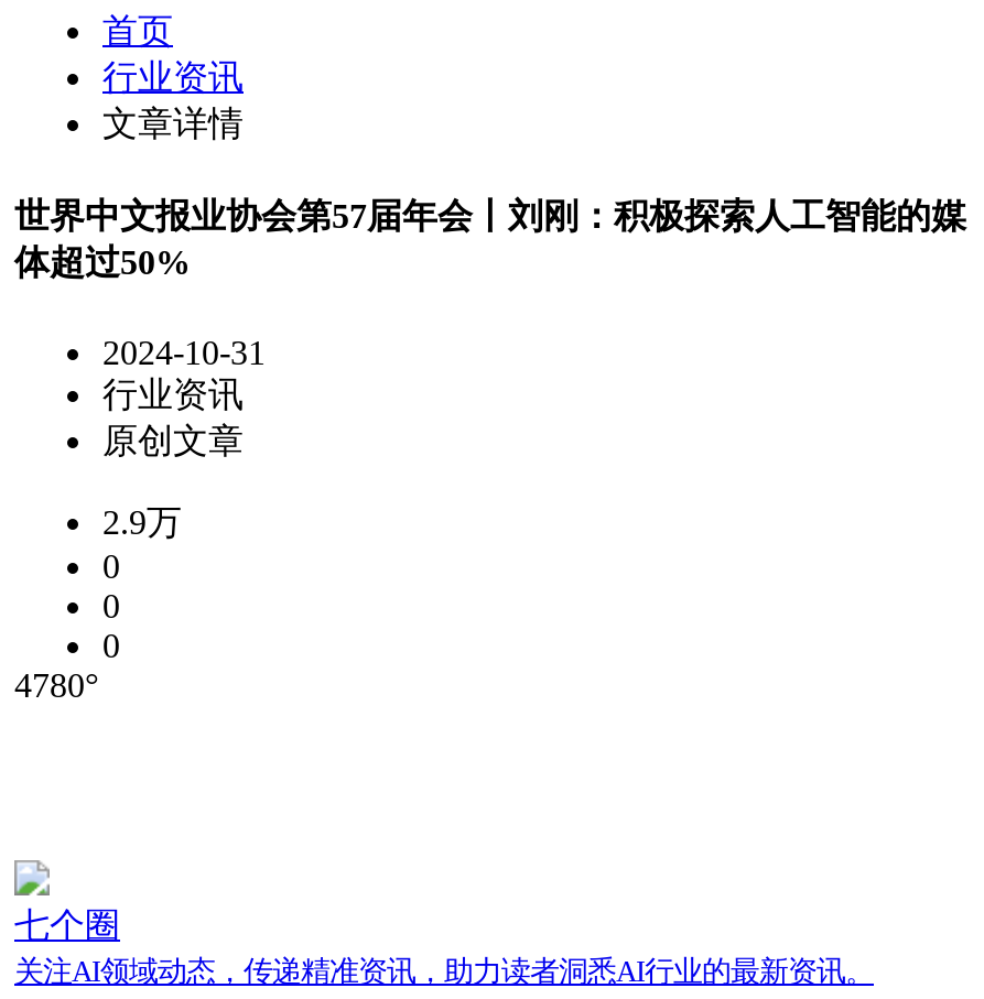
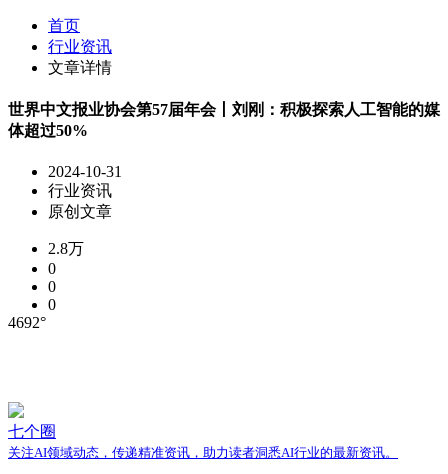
[102,504,182,542] 2.9万 -> [48,240,84,257] 2.8万
[14,667,98,705] 4780° -> [8,314,46,331] 4692°

